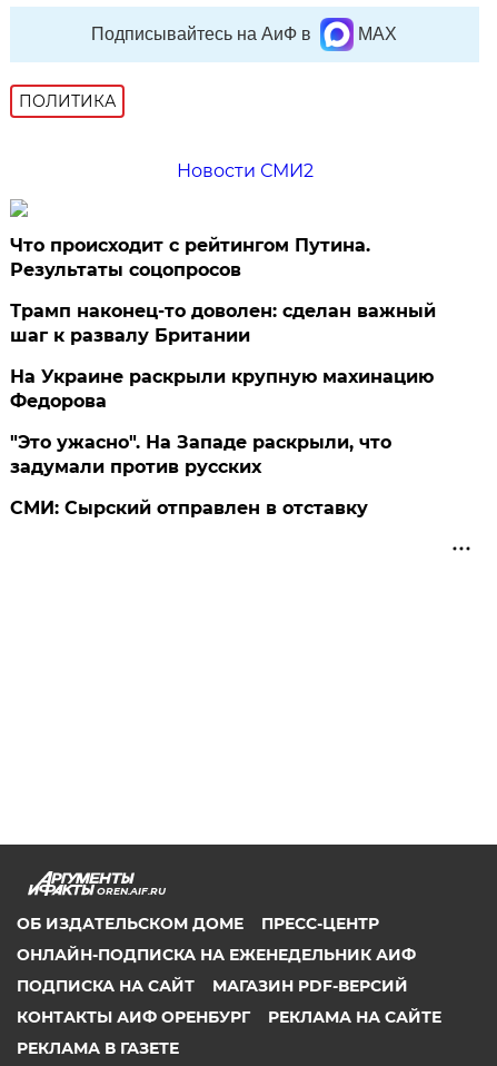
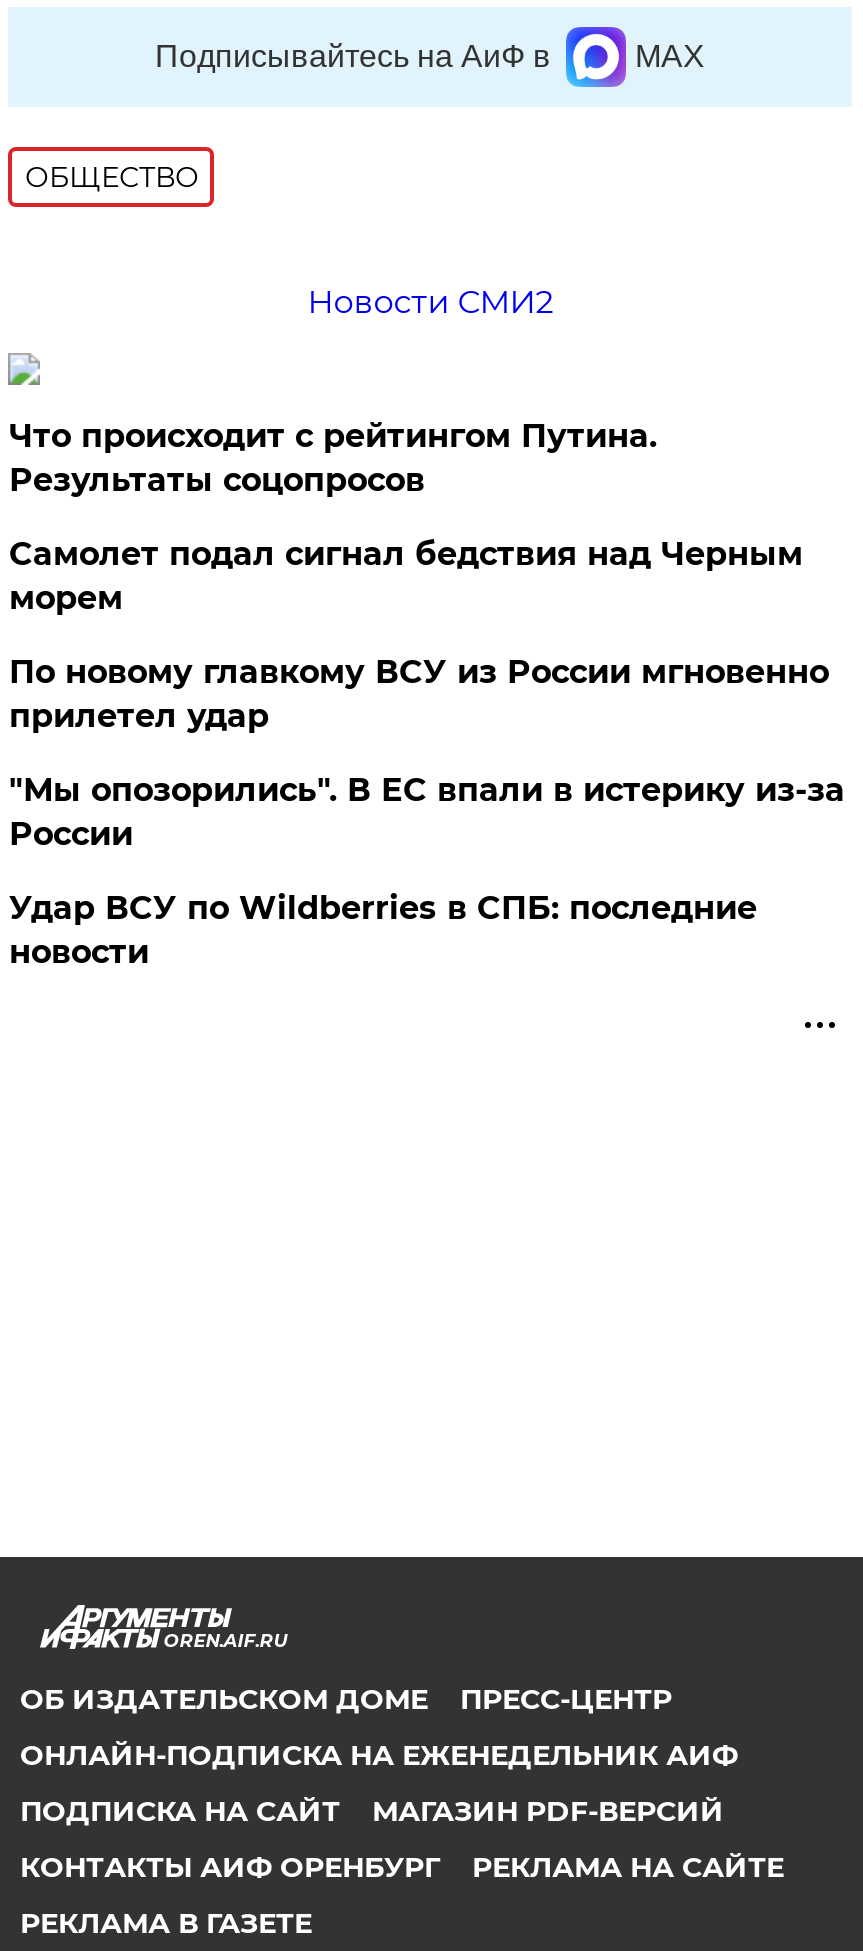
[19,91,116,111] ПОЛИТИКА -> [25,159,199,195] ОБЩЕСТВО
[10,300,436,346] Трамп наконец-то доволен: сделан важный | шаг к развалу Британии -> [9,535,803,617] Самолет подал сигнал бедствия над Черным | морем
[10,366,434,412] На Украине раскрыли крупную махинацию | Федорова -> [9,653,829,735] По новому главкому ВСУ из России мгновенно | прилетел удар
[10,432,392,477] "Это ужасно". На Западе раскрыли, что | задумали против русских -> [9,771,845,853] "Мы опозорились". В ЕС впали в истерику из-за | России
[10,497,368,519] СМИ: Сырский отправлен в отставку -> [9,889,757,971] Удар ВСУ по Wildberries в СПБ: последние | новости

